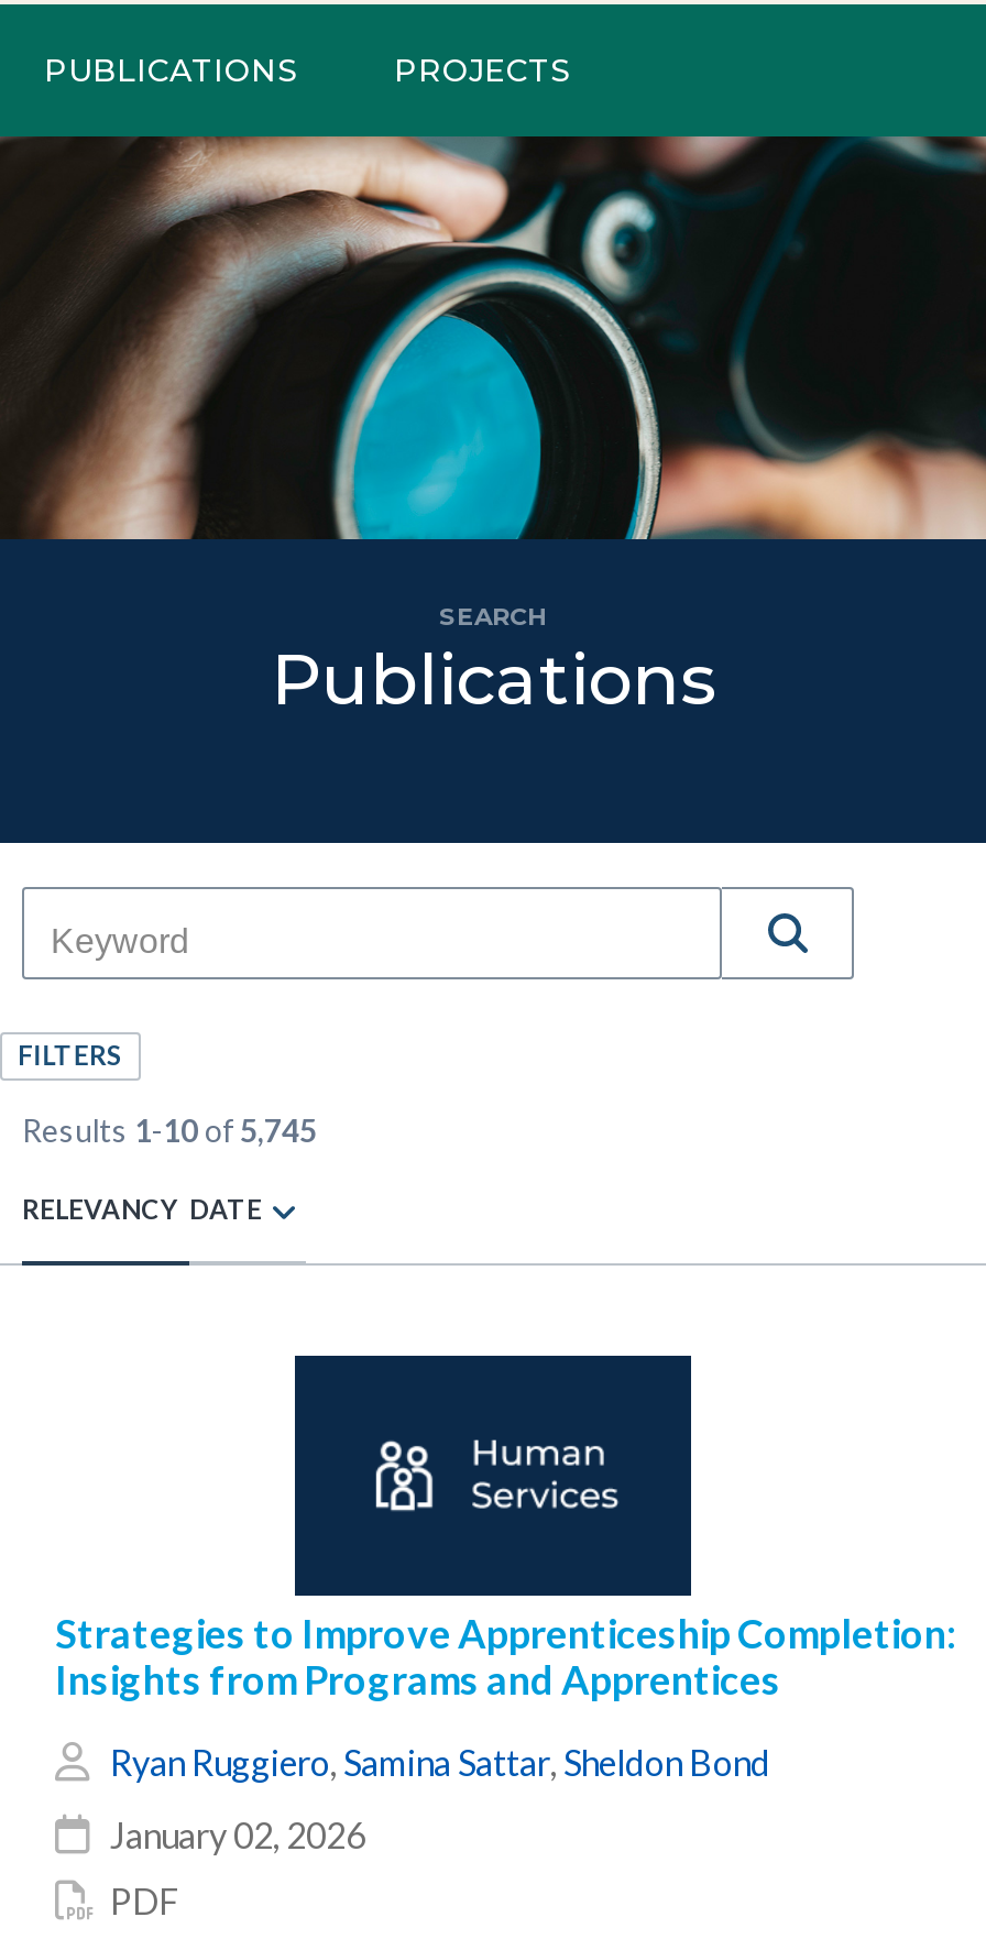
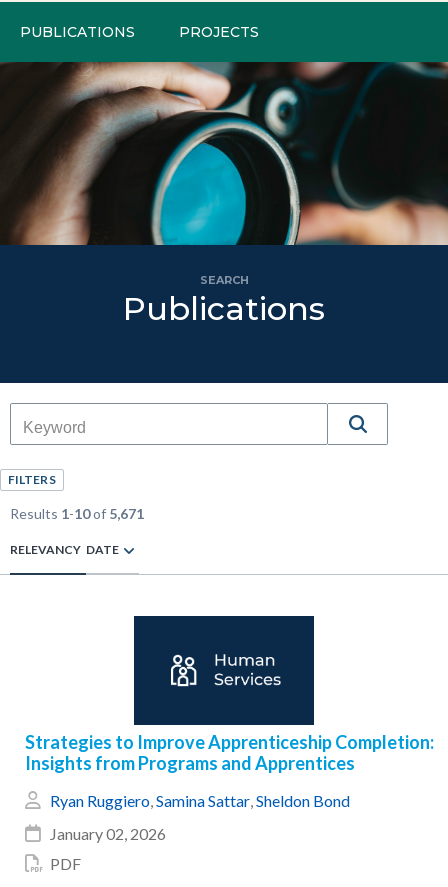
[22,1112,317,1149] Results 1-10 of 5,745 -> [10,505,144,522] Results 1-10 of 5,671

